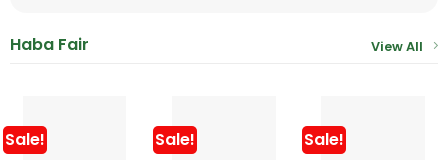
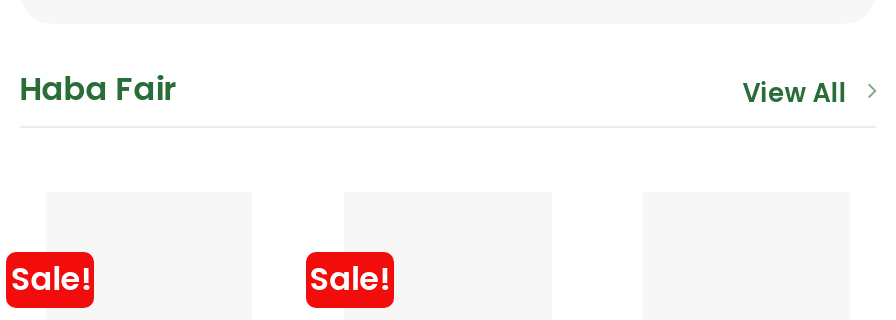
[304,128,344,151] Sale! -> none

